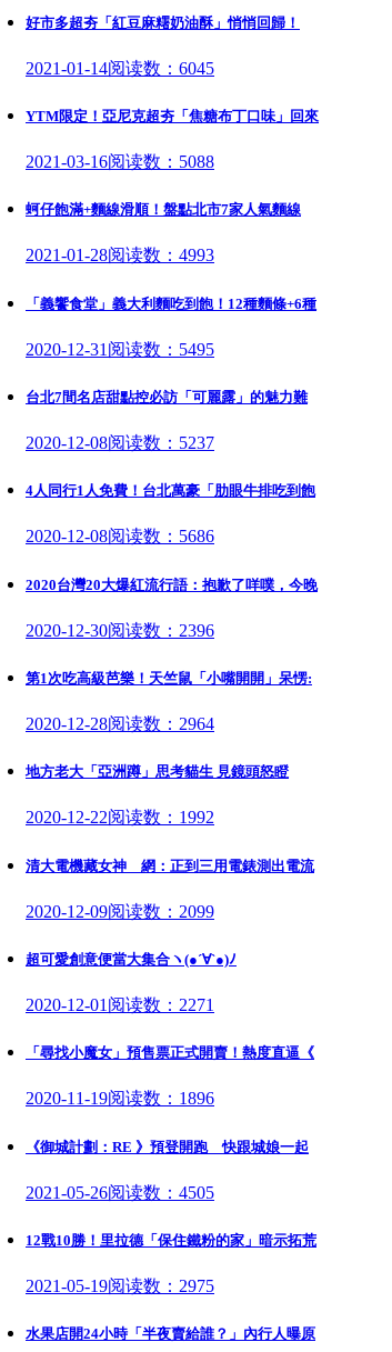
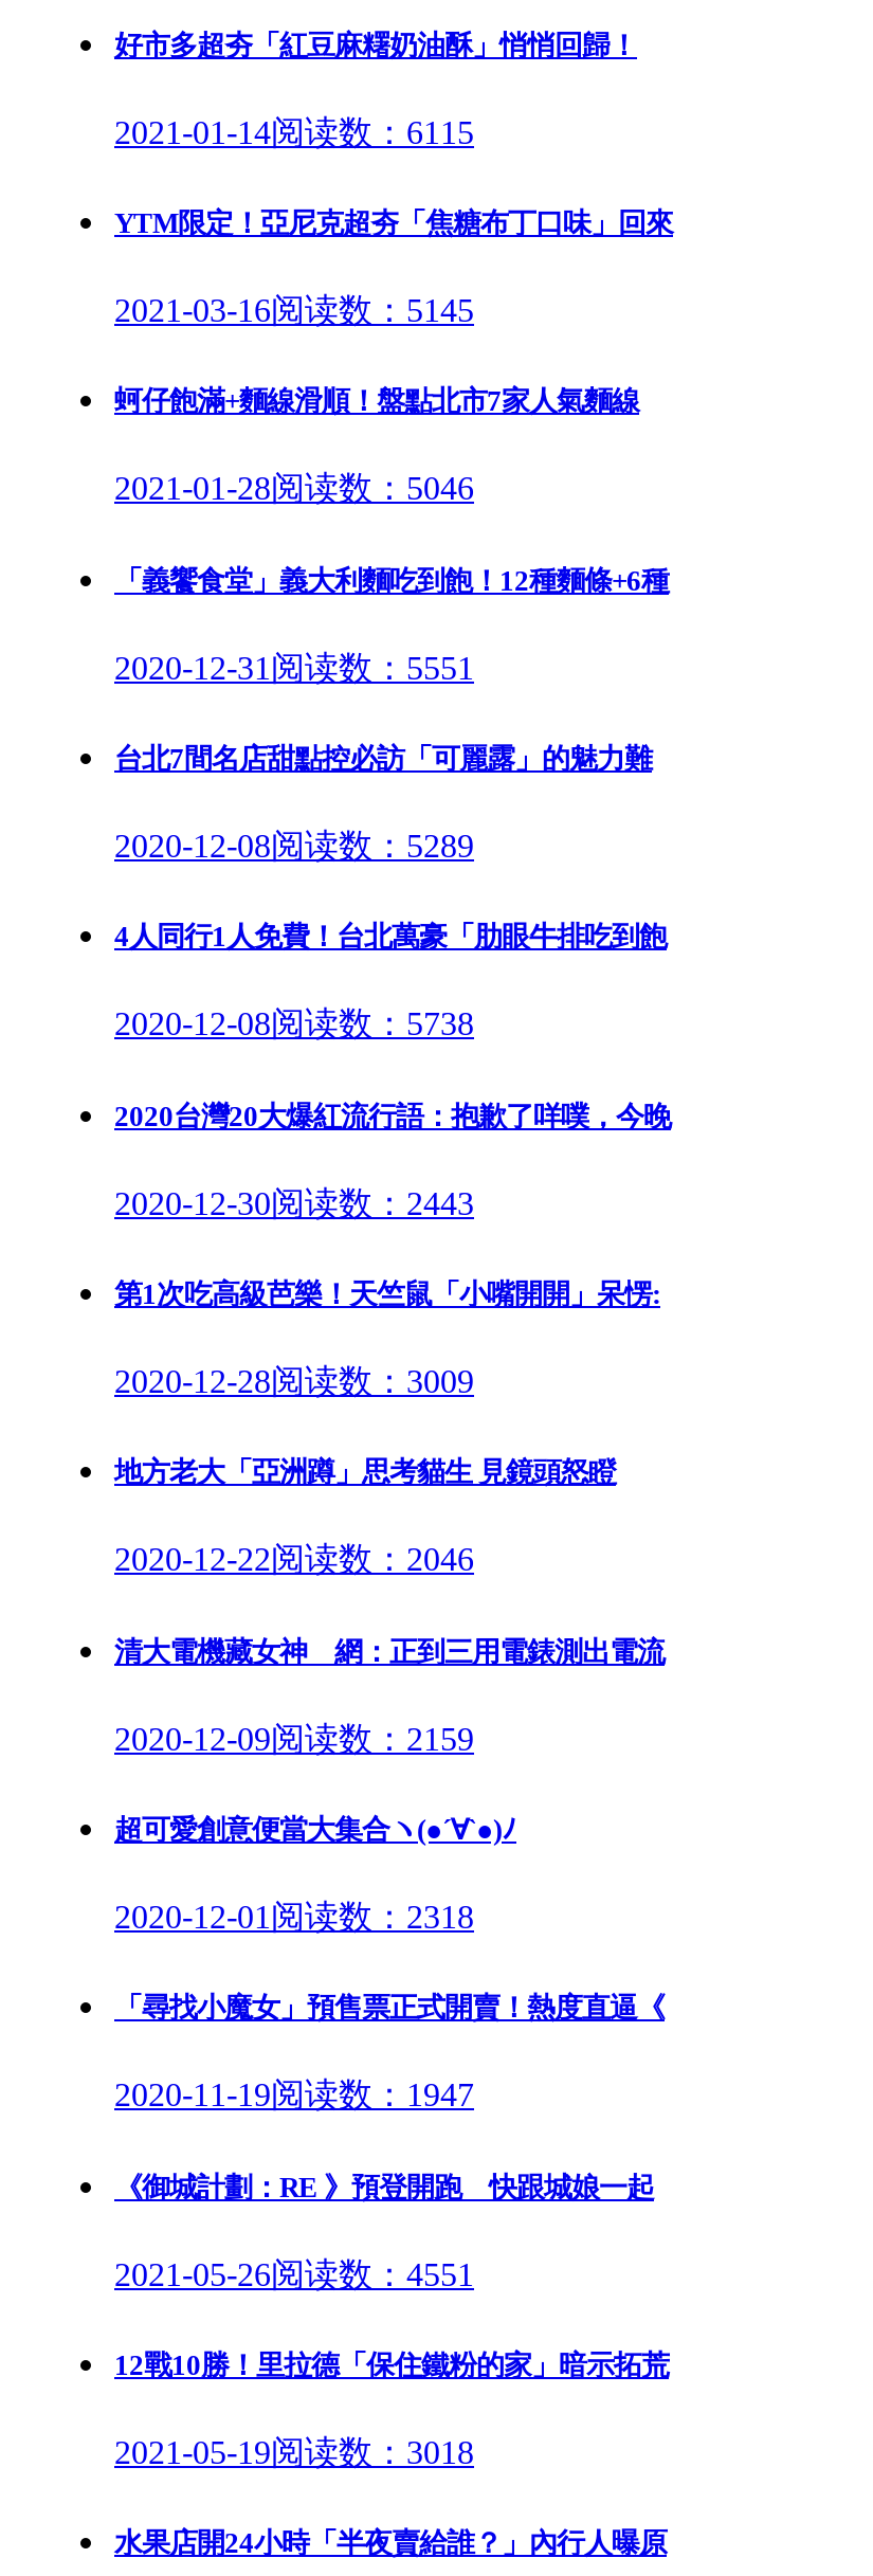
[26,59,214,77] 2021-01-14阅读数：6045 -> [114,114,474,150] 2021-01-14阅读数：6115
[26,152,214,171] 2021-03-16阅读数：5088 -> [114,292,474,328] 2021-03-16阅读数：5145
[26,246,214,265] 2021-01-28阅读数：4993 -> [114,471,474,507] 2021-01-28阅读数：5046
[26,340,214,358] 2020-12-31阅读数：5495 -> [114,649,474,685] 2020-12-31阅读数：5551
[26,433,214,452] 2020-12-08阅读数：5237 -> [114,828,474,864] 2020-12-08阅读数：5289
[26,527,214,546] 2020-12-08阅读数：5686 -> [114,1006,474,1042] 2020-12-08阅读数：5738
[26,621,214,640] 2020-12-30阅读数：2396 -> [114,1185,474,1221] 2020-12-30阅读数：2443
[26,714,214,733] 2020-12-28阅读数：2964 -> [114,1363,474,1399] 2020-12-28阅读数：3009
[26,808,214,827] 2020-12-22阅读数：1992 -> [114,1542,474,1578] 2020-12-22阅读数：2046
[26,902,214,921] 2020-12-09阅读数：2099 -> [114,1720,474,1756] 2020-12-09阅读数：2159
[26,996,214,1014] 2020-12-01阅读数：2271 -> [114,1899,474,1935] 2020-12-01阅读数：2318
[26,1089,214,1108] 2020-11-19阅读数：1896 -> [114,2078,474,2114] 2020-11-19阅读数：1947
[26,1183,214,1202] 2021-05-26阅读数：4505 -> [114,2256,474,2292] 2021-05-26阅读数：4551
[26,1277,214,1296] 2021-05-19阅读数：2975 -> [114,2435,474,2471] 2021-05-19阅读数：3018

